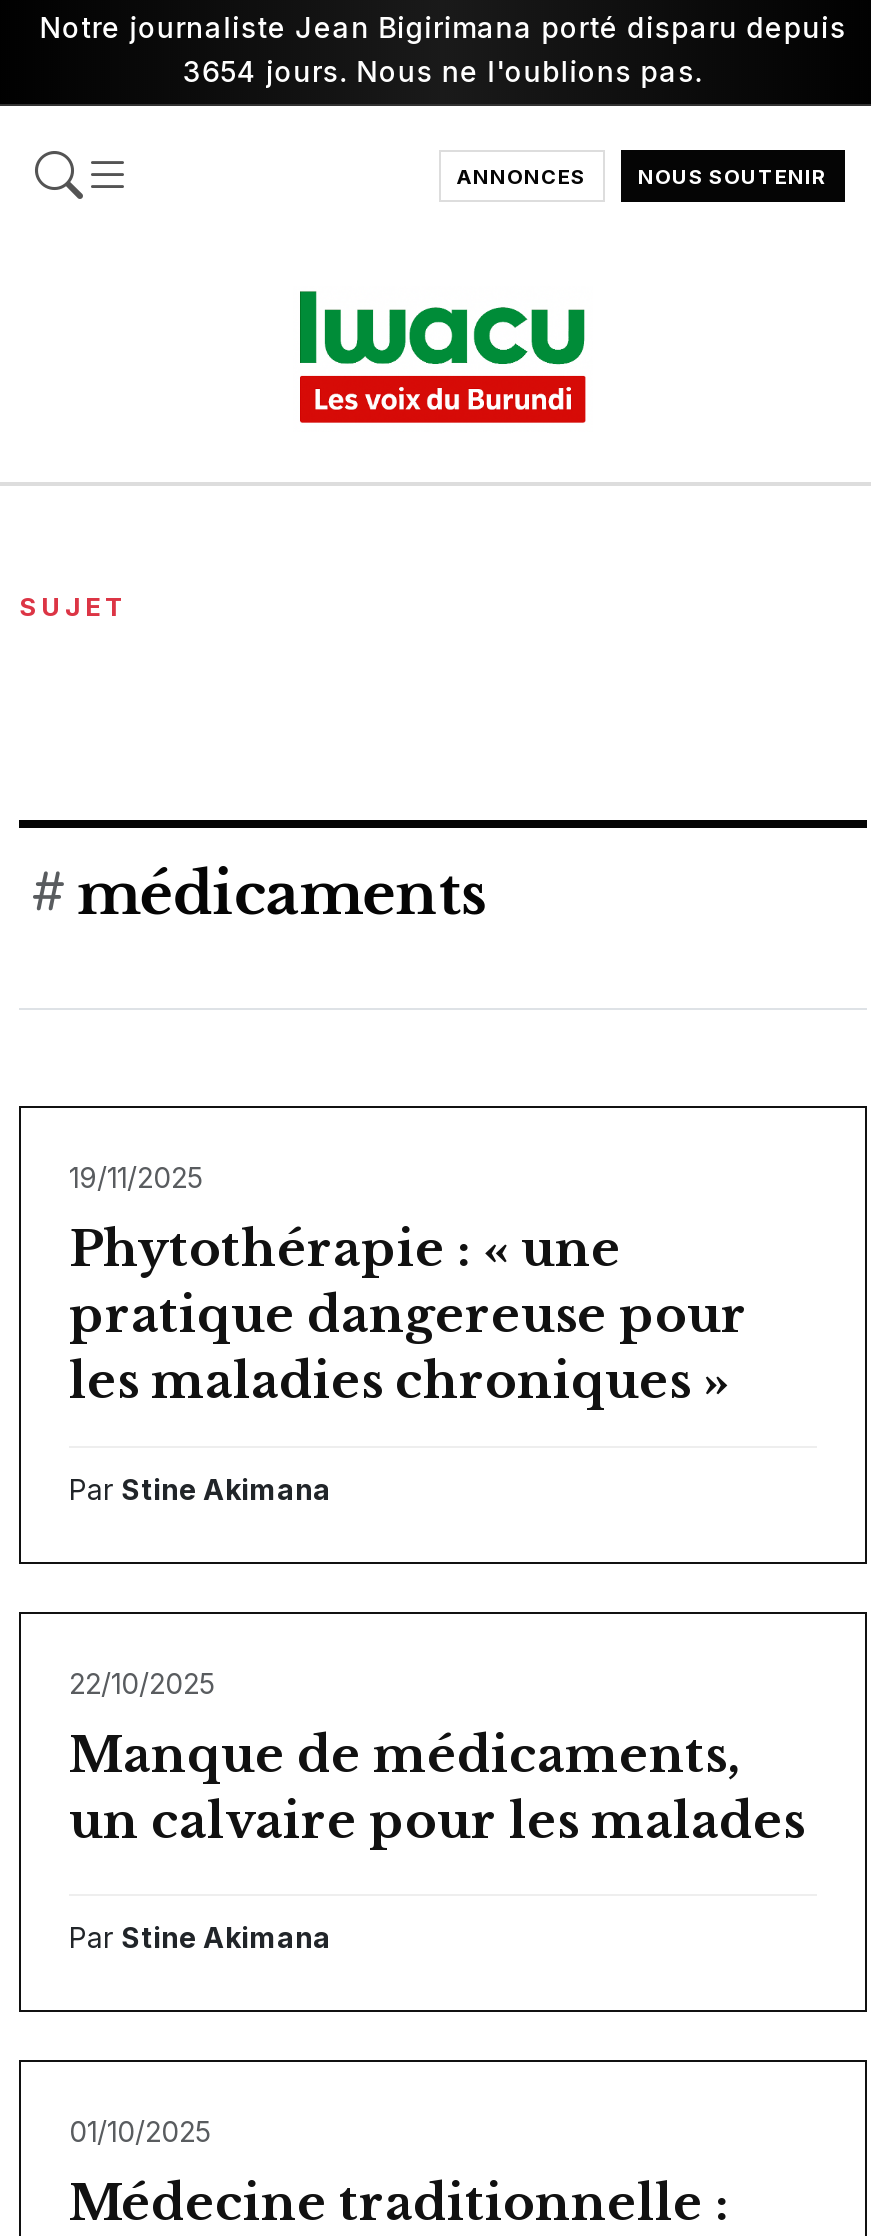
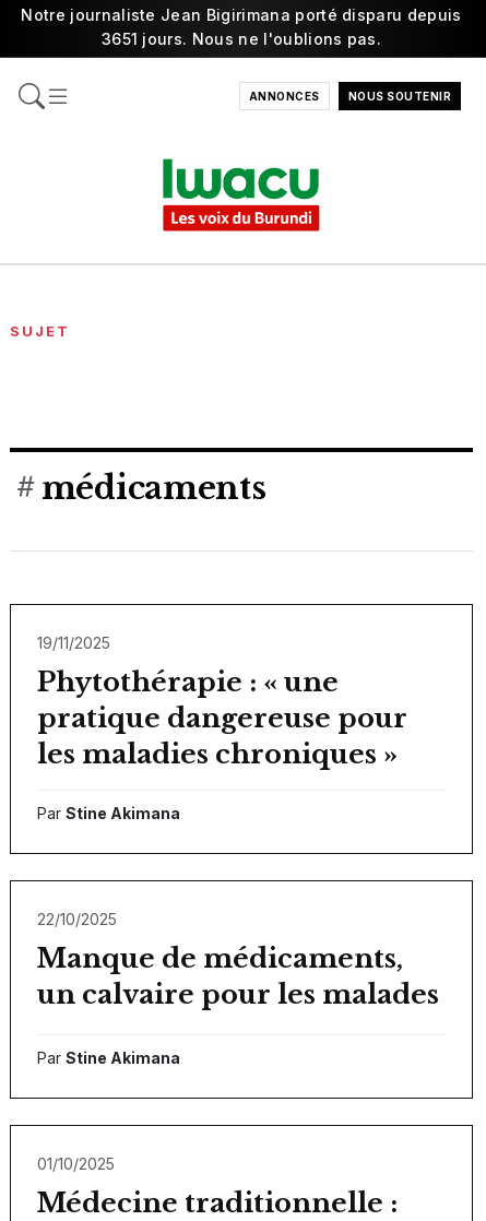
[183,54,703,88] 3654 jours. Nous ne l'oublions pas. -> [101,29,381,48] 3651 jours. Nous ne l'oublions pas.

